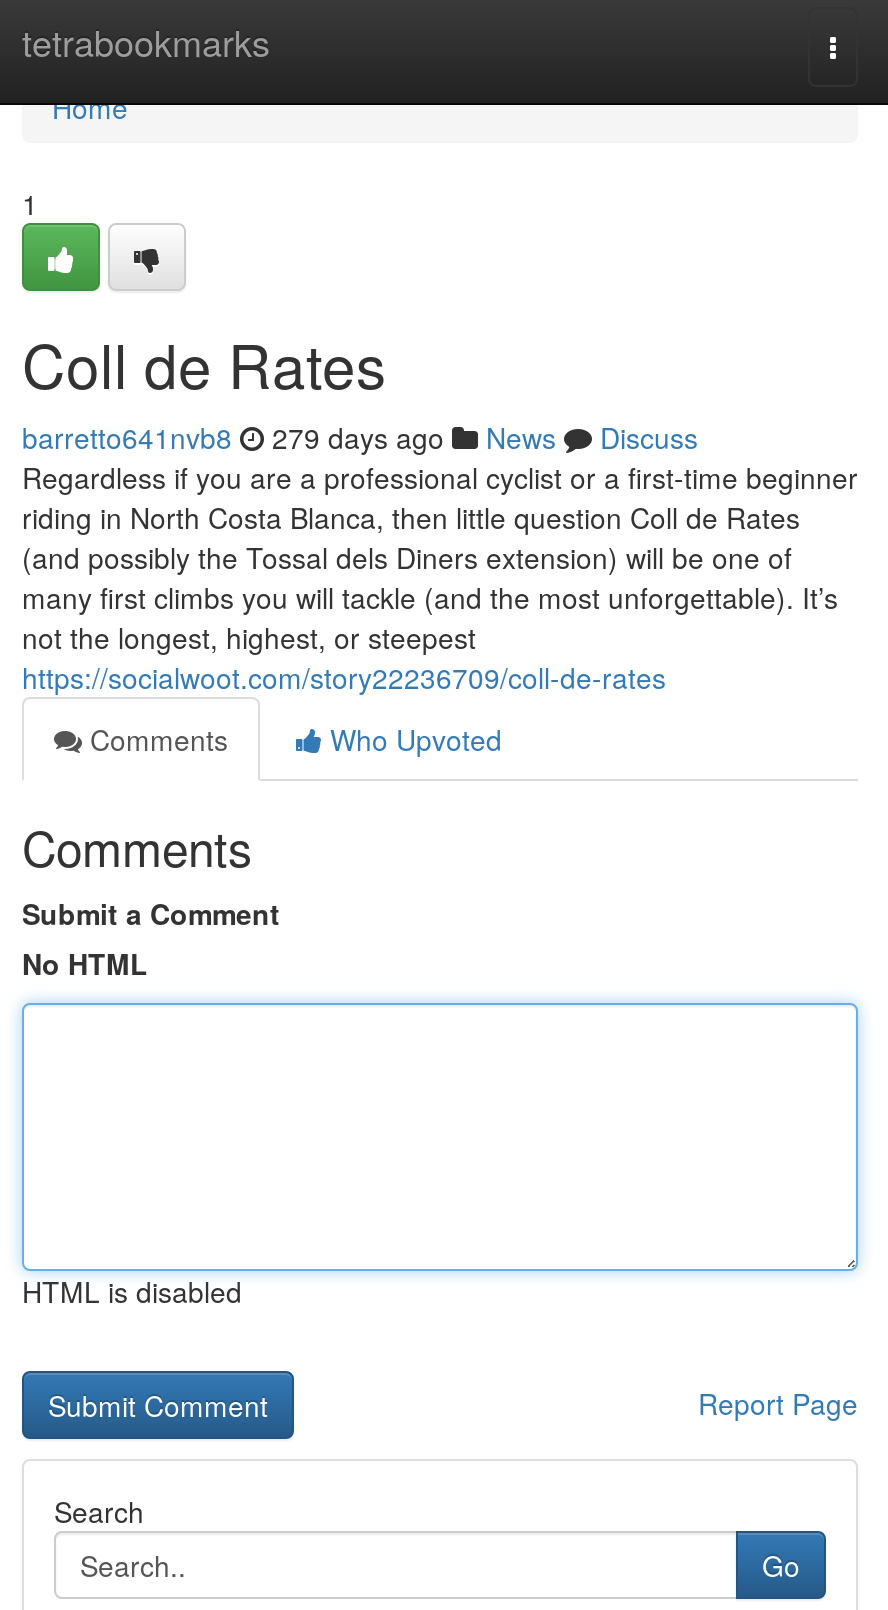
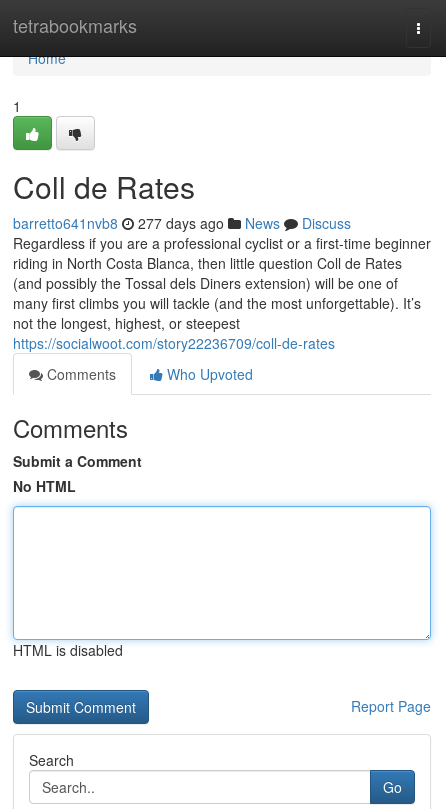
[22,417,698,457] barretto641nvb8 279 days ago News Discuss -> [13,213,351,233] barretto641nvb8 277 days ago News Discuss

